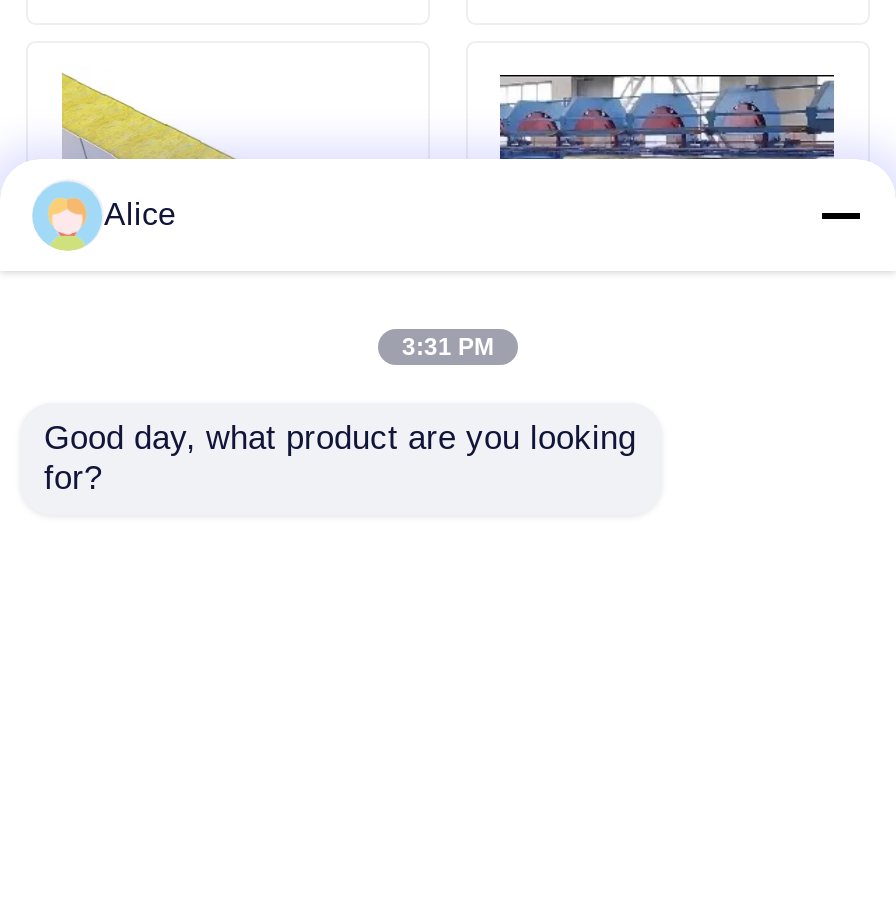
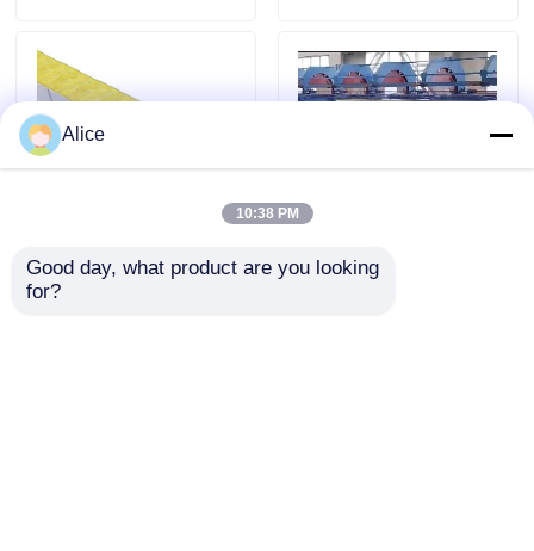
[402,333,494,361] 3:31 PM -> [235,205,299,222] 10:38 PM

